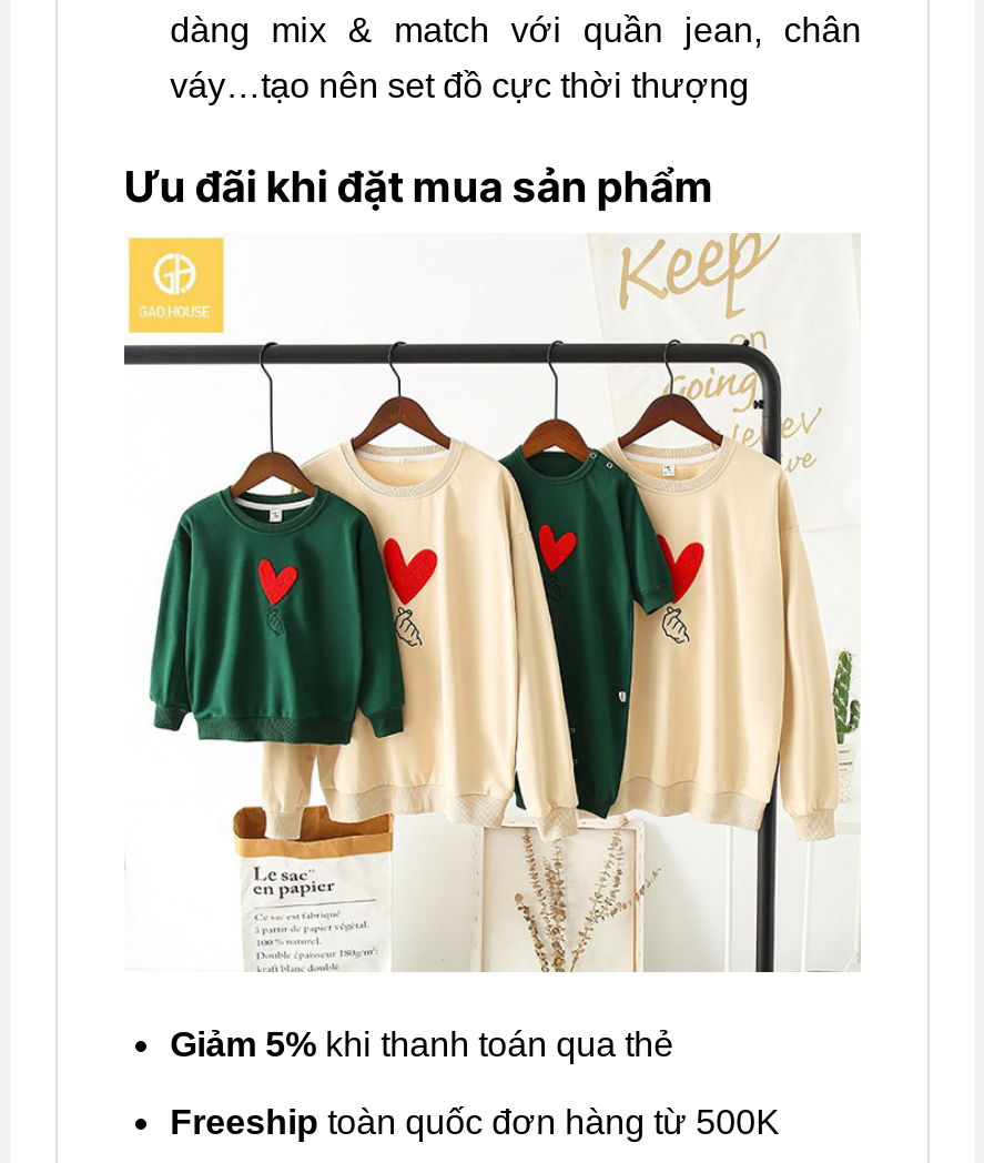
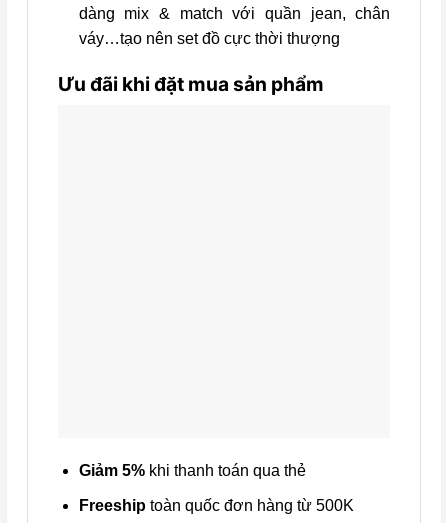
[122,231,861,974] [image] -> none

